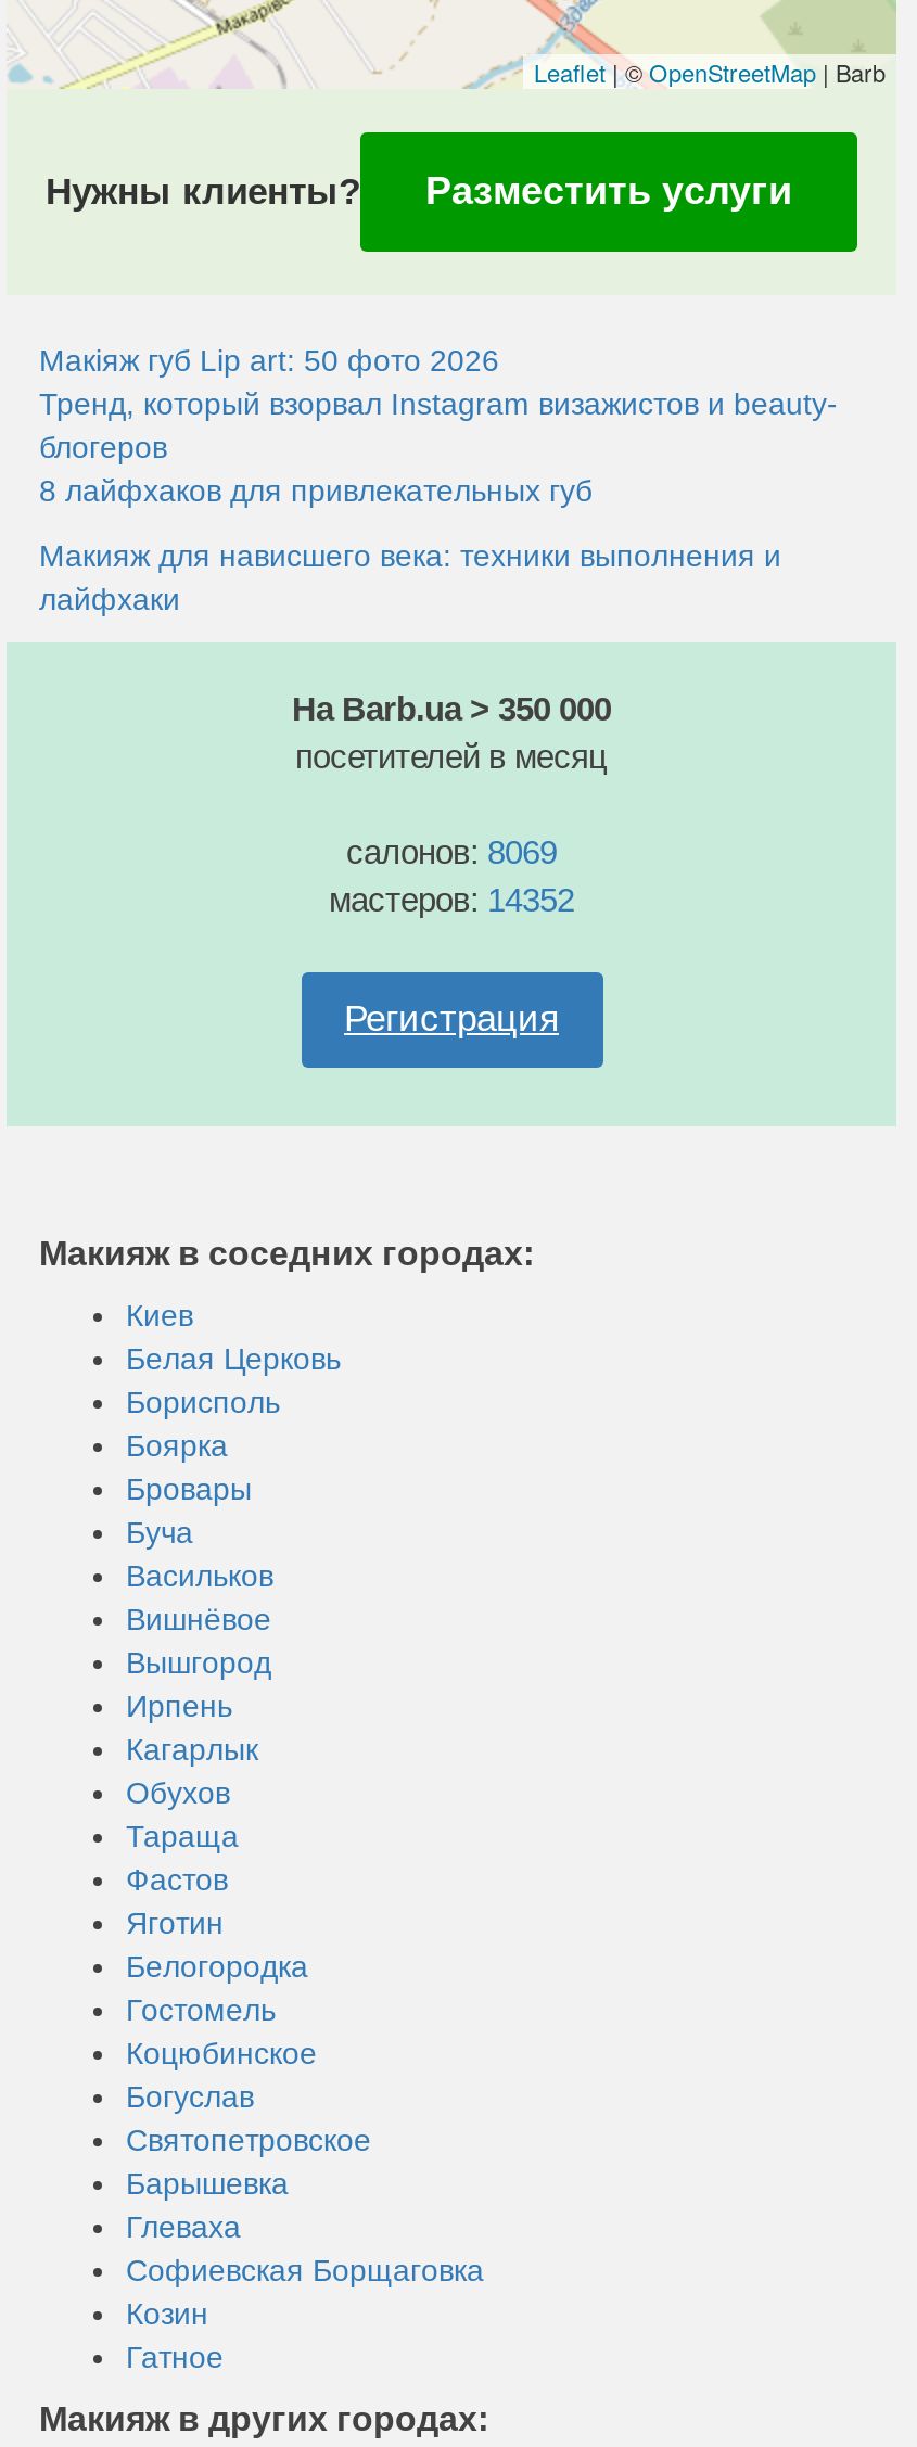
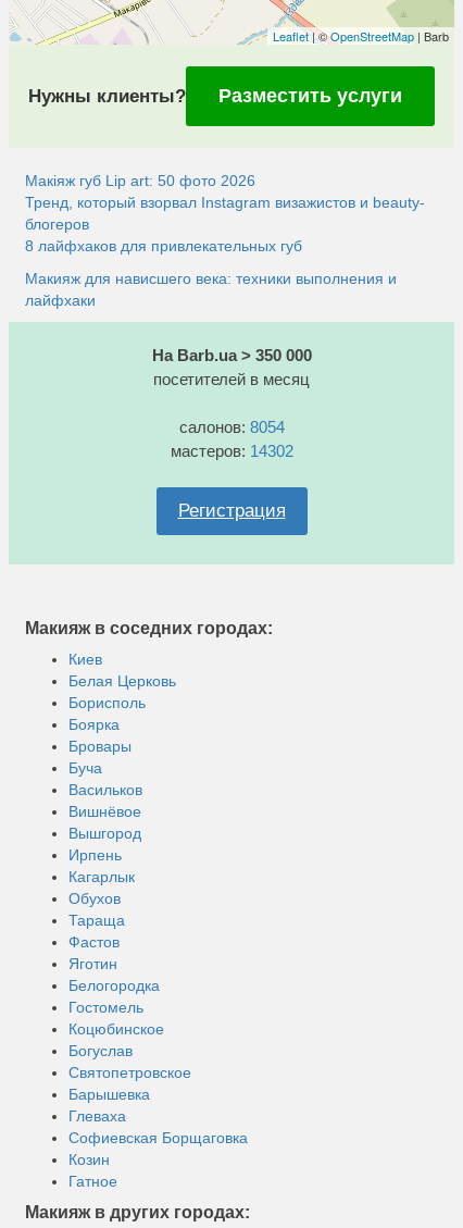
[346,833,557,870] салонов: 8069 -> [179,418,284,436] салонов: 8054
[329,881,574,918] мастеров: 14352 -> [170,442,293,460] мастеров: 14302

